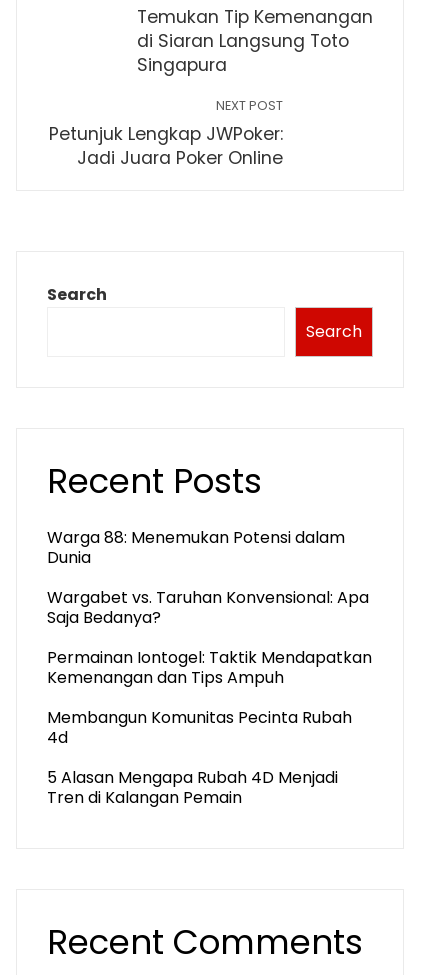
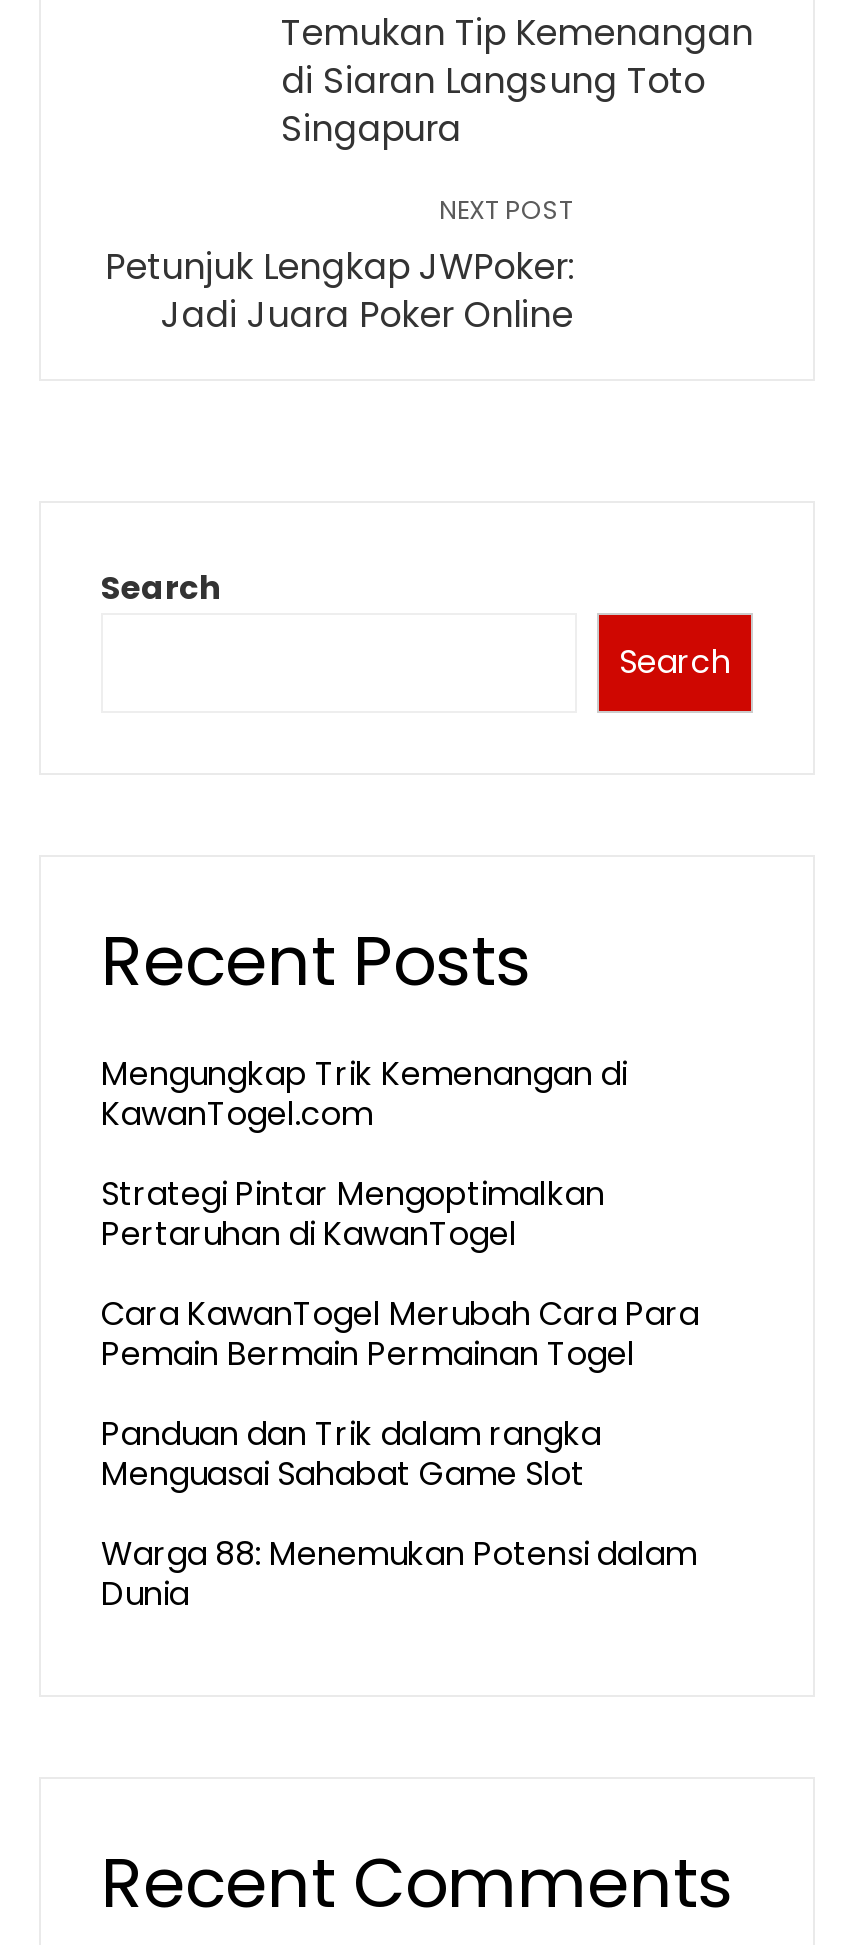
none -> [101,1051,699,1497] Mengungkap Trik Kemenangan di | KawanTogel.com | Strategi Pintar Mengoptimalkan | Pertaruhan di KawanTogel | Cara KawanTogel Merubah Cara Para | Pemain Bermain Permainan Togel | Panduan dan Trik dalam rangka | Menguasai Sahabat Game Slot
moved [47,526,345,569] -> [101,1531,697,1617]: Warga 88: Menemukan Potensi dalam | Dunia
[47,586,372,809] Wargabet vs. Taruhan Konvensional: Apa | Saja Bedanya? | Permainan Iontogel: Taktik Mendapatkan | Kemenangan dan Tips Ampuh | Membangun Komunitas Pecinta Rubah | 4d | 5 Alasan Mengapa Rubah 4D Menjadi | Tren di Kalangan Pemain -> none

